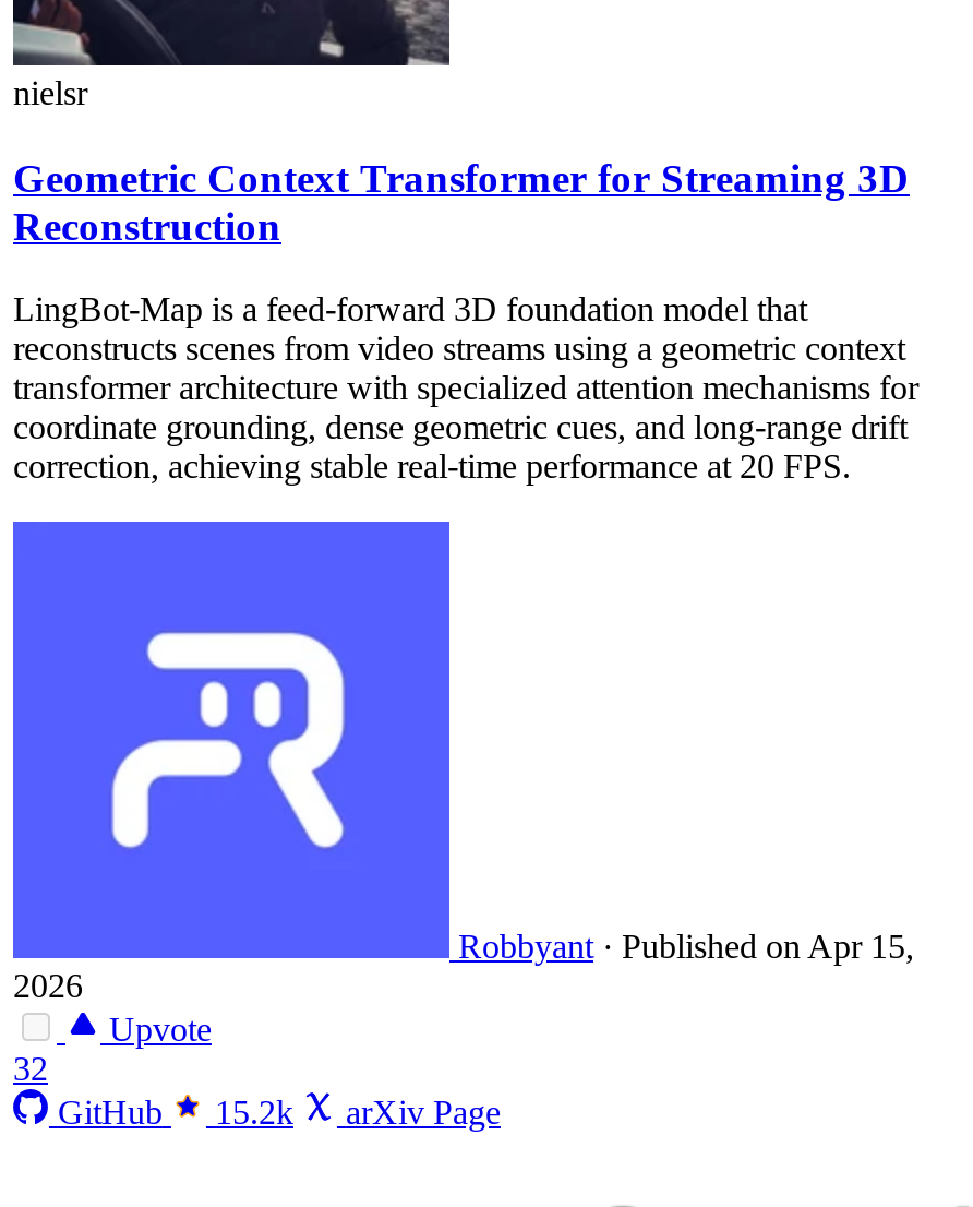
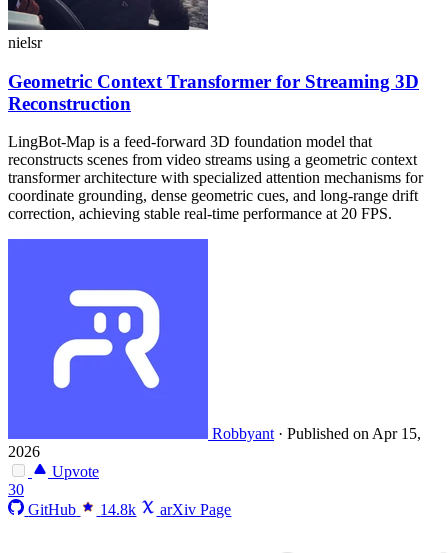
[13,1051,48,1088] 32 -> [8,481,24,498] 30
[58,1094,501,1131] GitHub 15.2k arXiv Page -> [28,501,231,518] GitHub 14.8k arXiv Page

